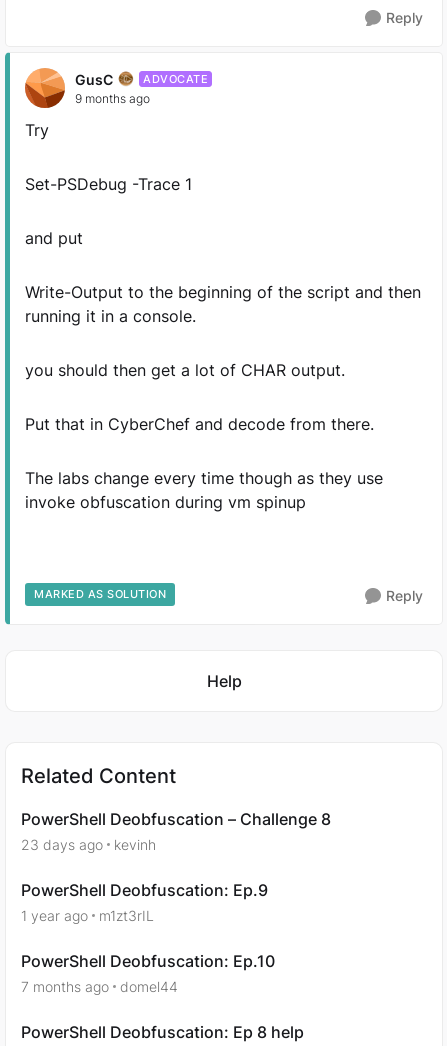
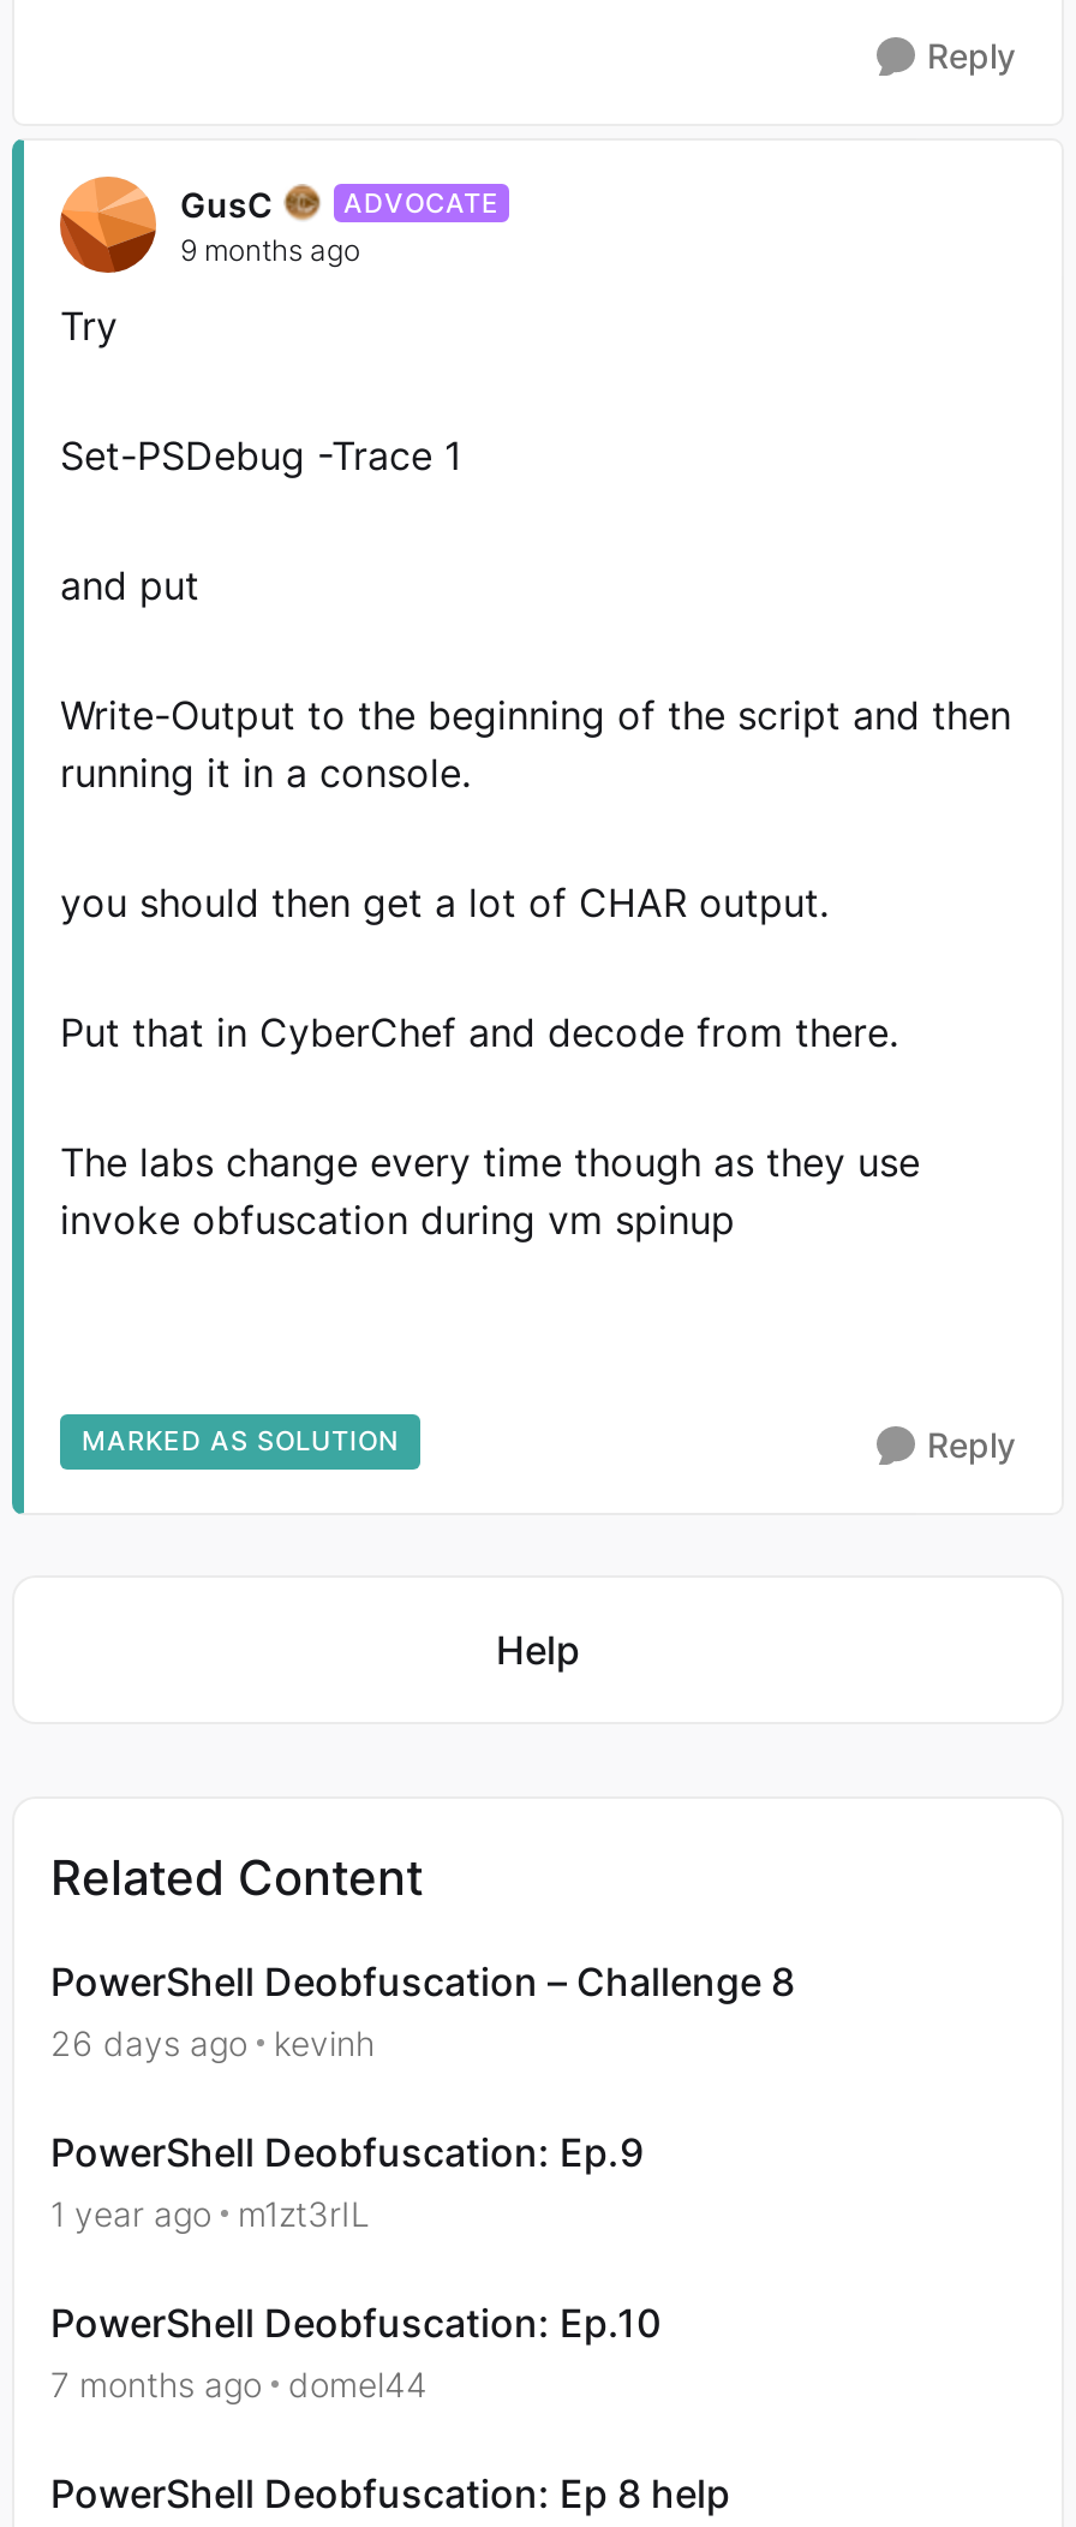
[21,836,156,853] 23 days ago kevinh -> [50,2022,375,2063] 26 days ago kevinh

